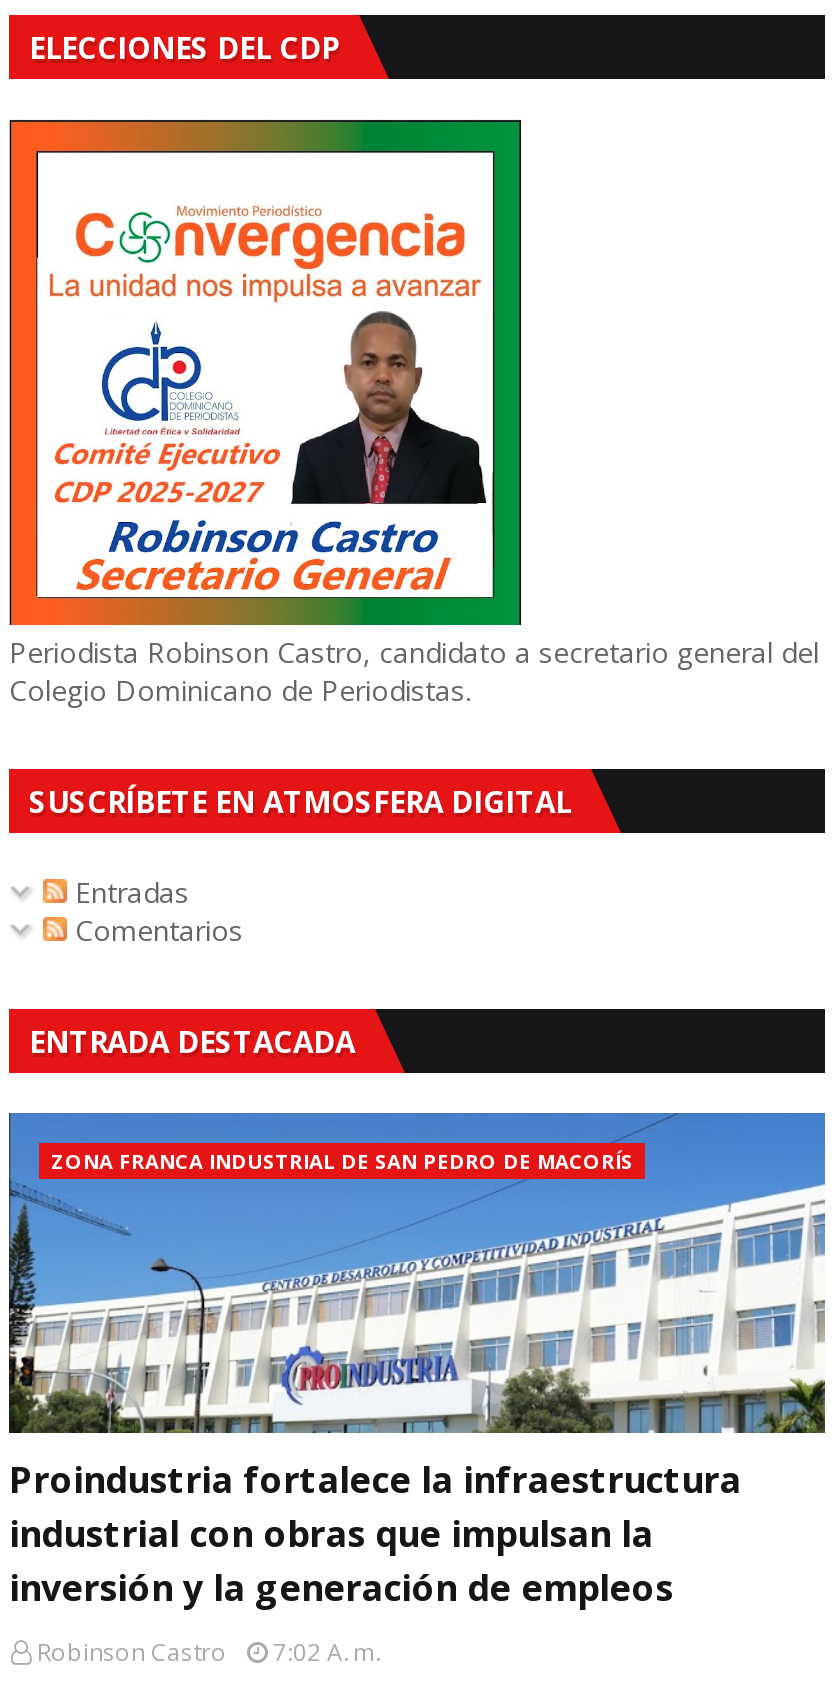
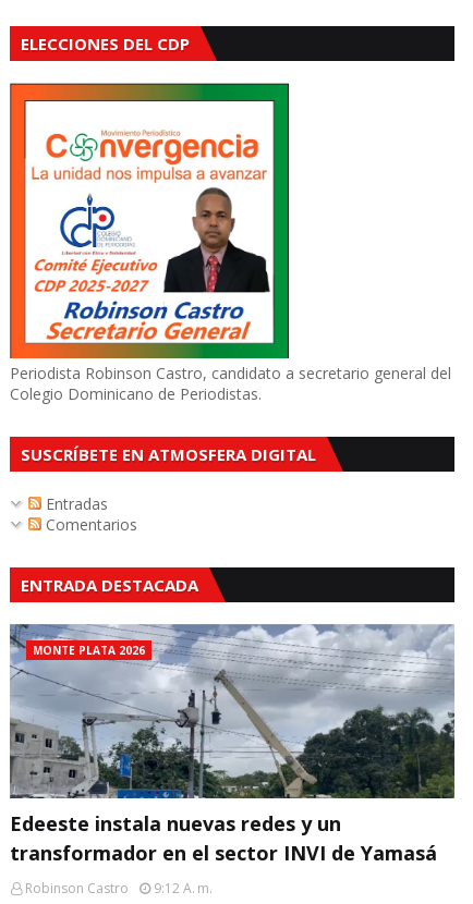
[9,1111,825,1435] [image] | ZONA FRANCA INDUSTRIAL DE SAN PEDRO DE MACORÍS -> [10,624,456,798] [image] | MONTE PLATA 2026
[9,1455,741,1611] Proindustria fortalece la infraestructura | industrial con obras que impulsan la | inversión y la generación de empleos -> [10,810,437,866] Edeeste instala nuevas redes y un | transformador en el sector INVI de Yamasá
[37,1635,381,1669] Robinson Castro 7:02 A. M. -> [25,879,213,898] Robinson Castro 9:12 A. M.

